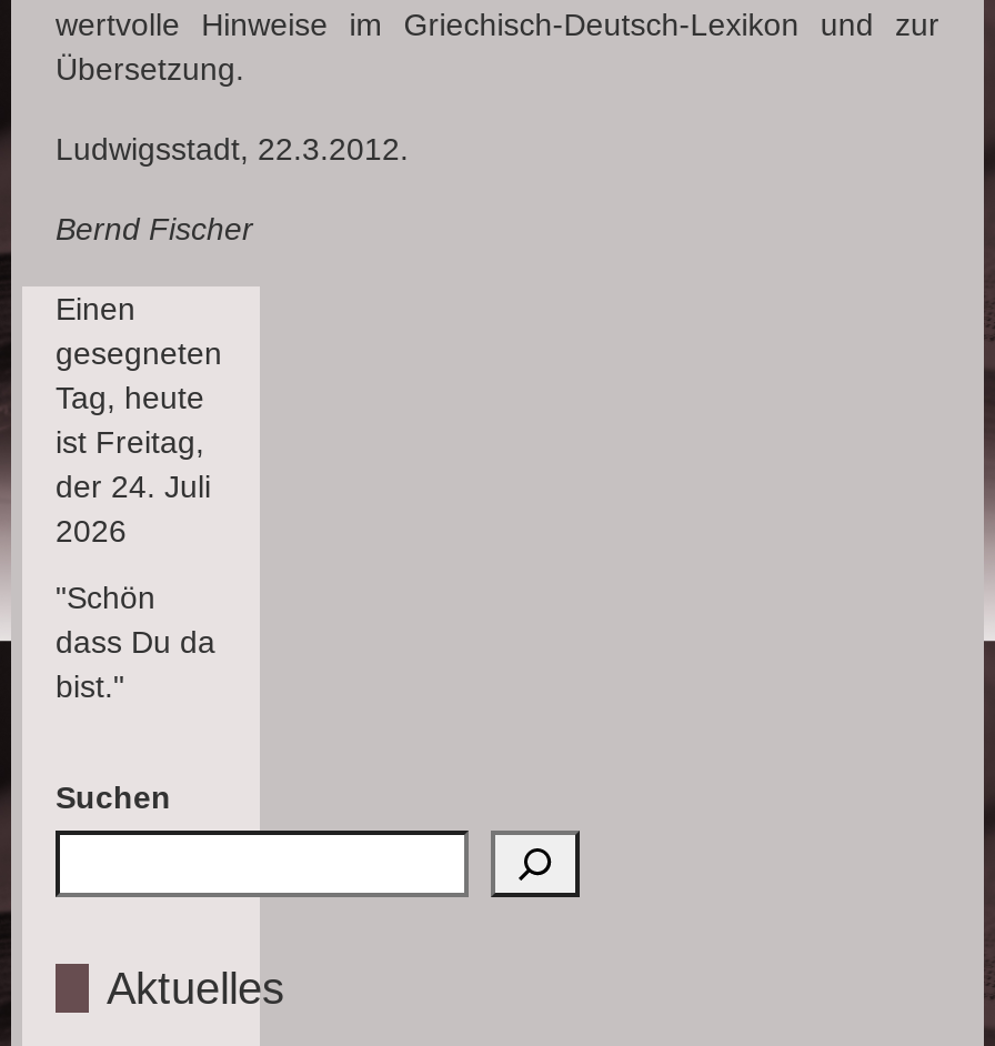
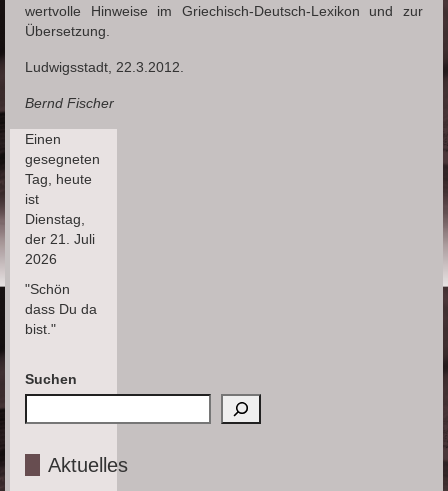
[56,424,211,504] ist Freitag, | der 24. Juli -> [25,191,95,247] ist | Dienstag, | der 21. Juli

